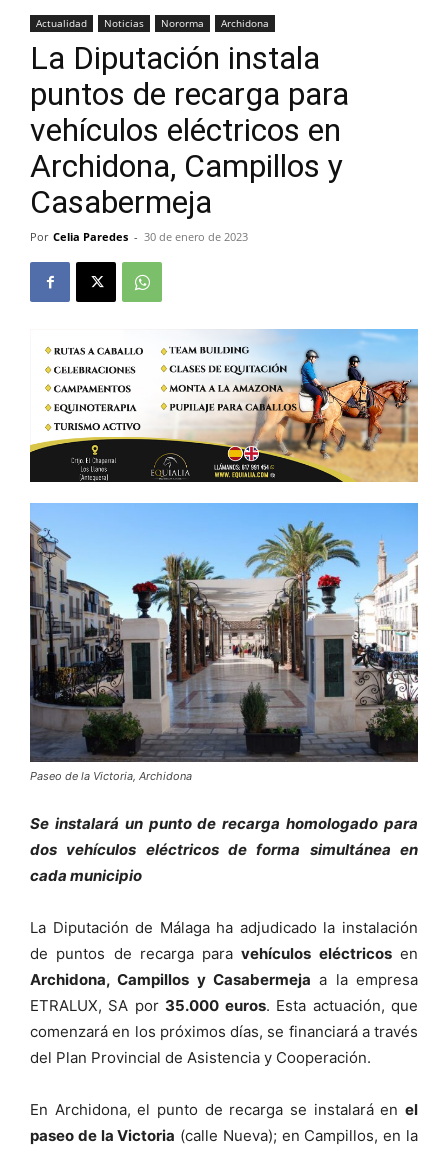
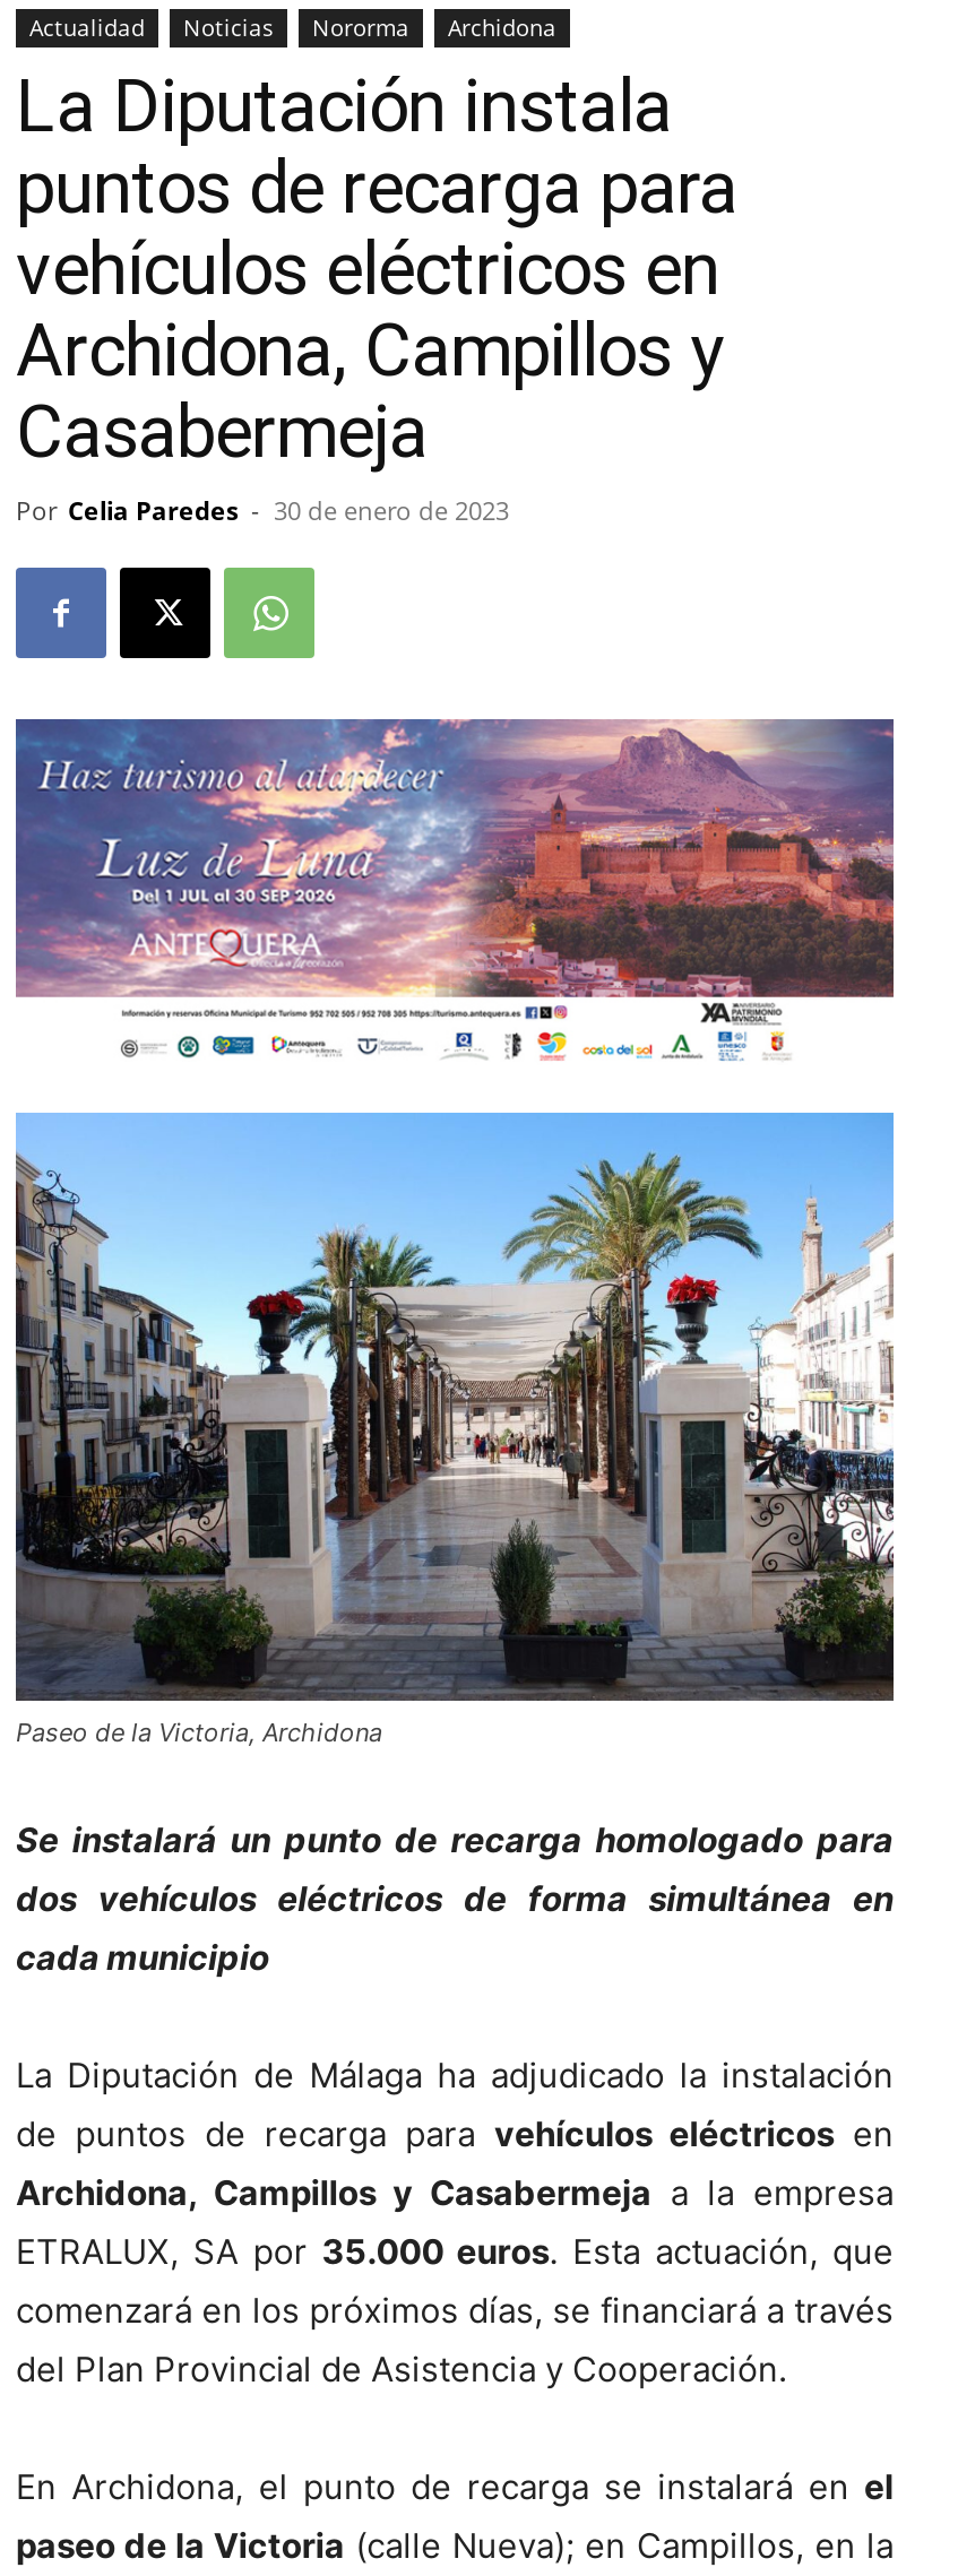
[29,328,419,483] [image] -> [14,717,896,1065] [image]

